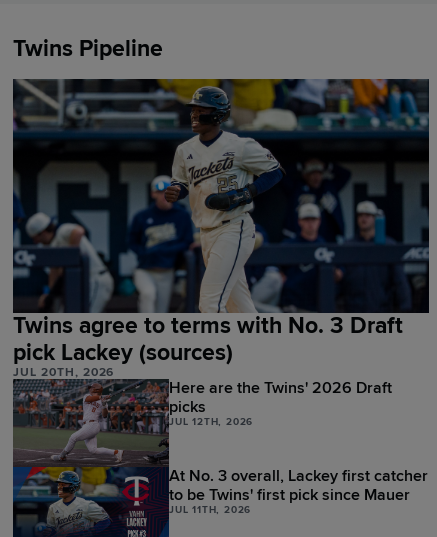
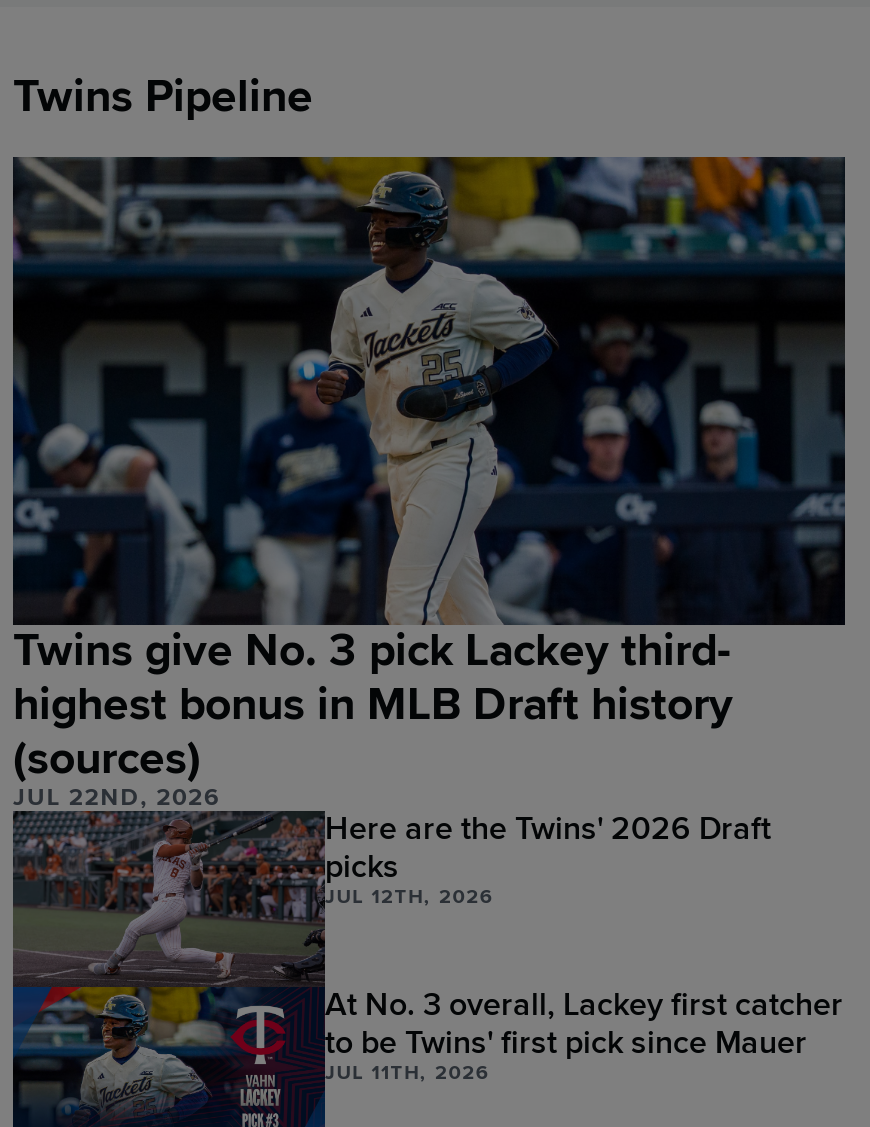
[13,312,403,380] Twins agree to terms with No. 3 Draft | pick Lackey (sources) | JUL 20TH, 2026 -> [13,624,733,814] Twins give No. 3 pick Lackey third- | highest bonus in MLB Draft history | (sources) | JUL 22ND, 2026

